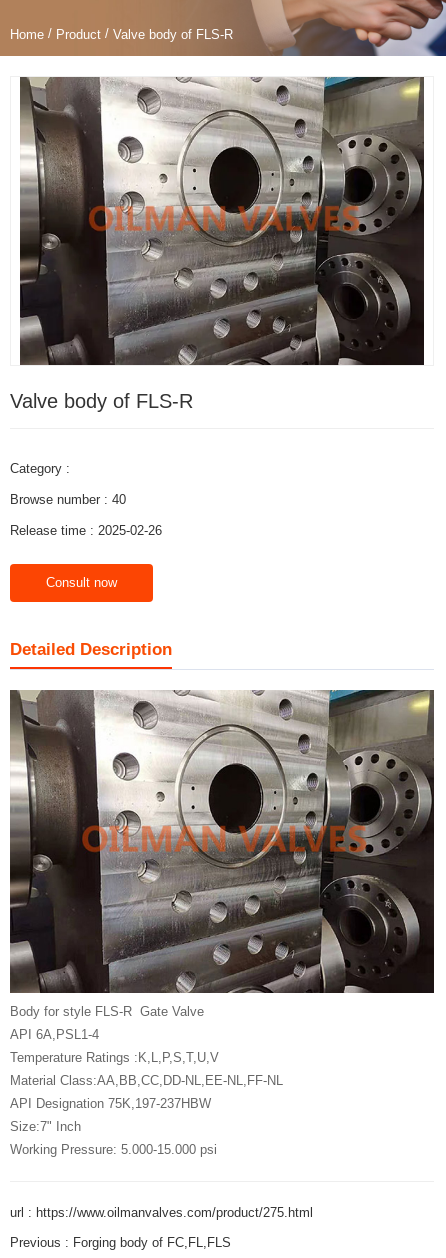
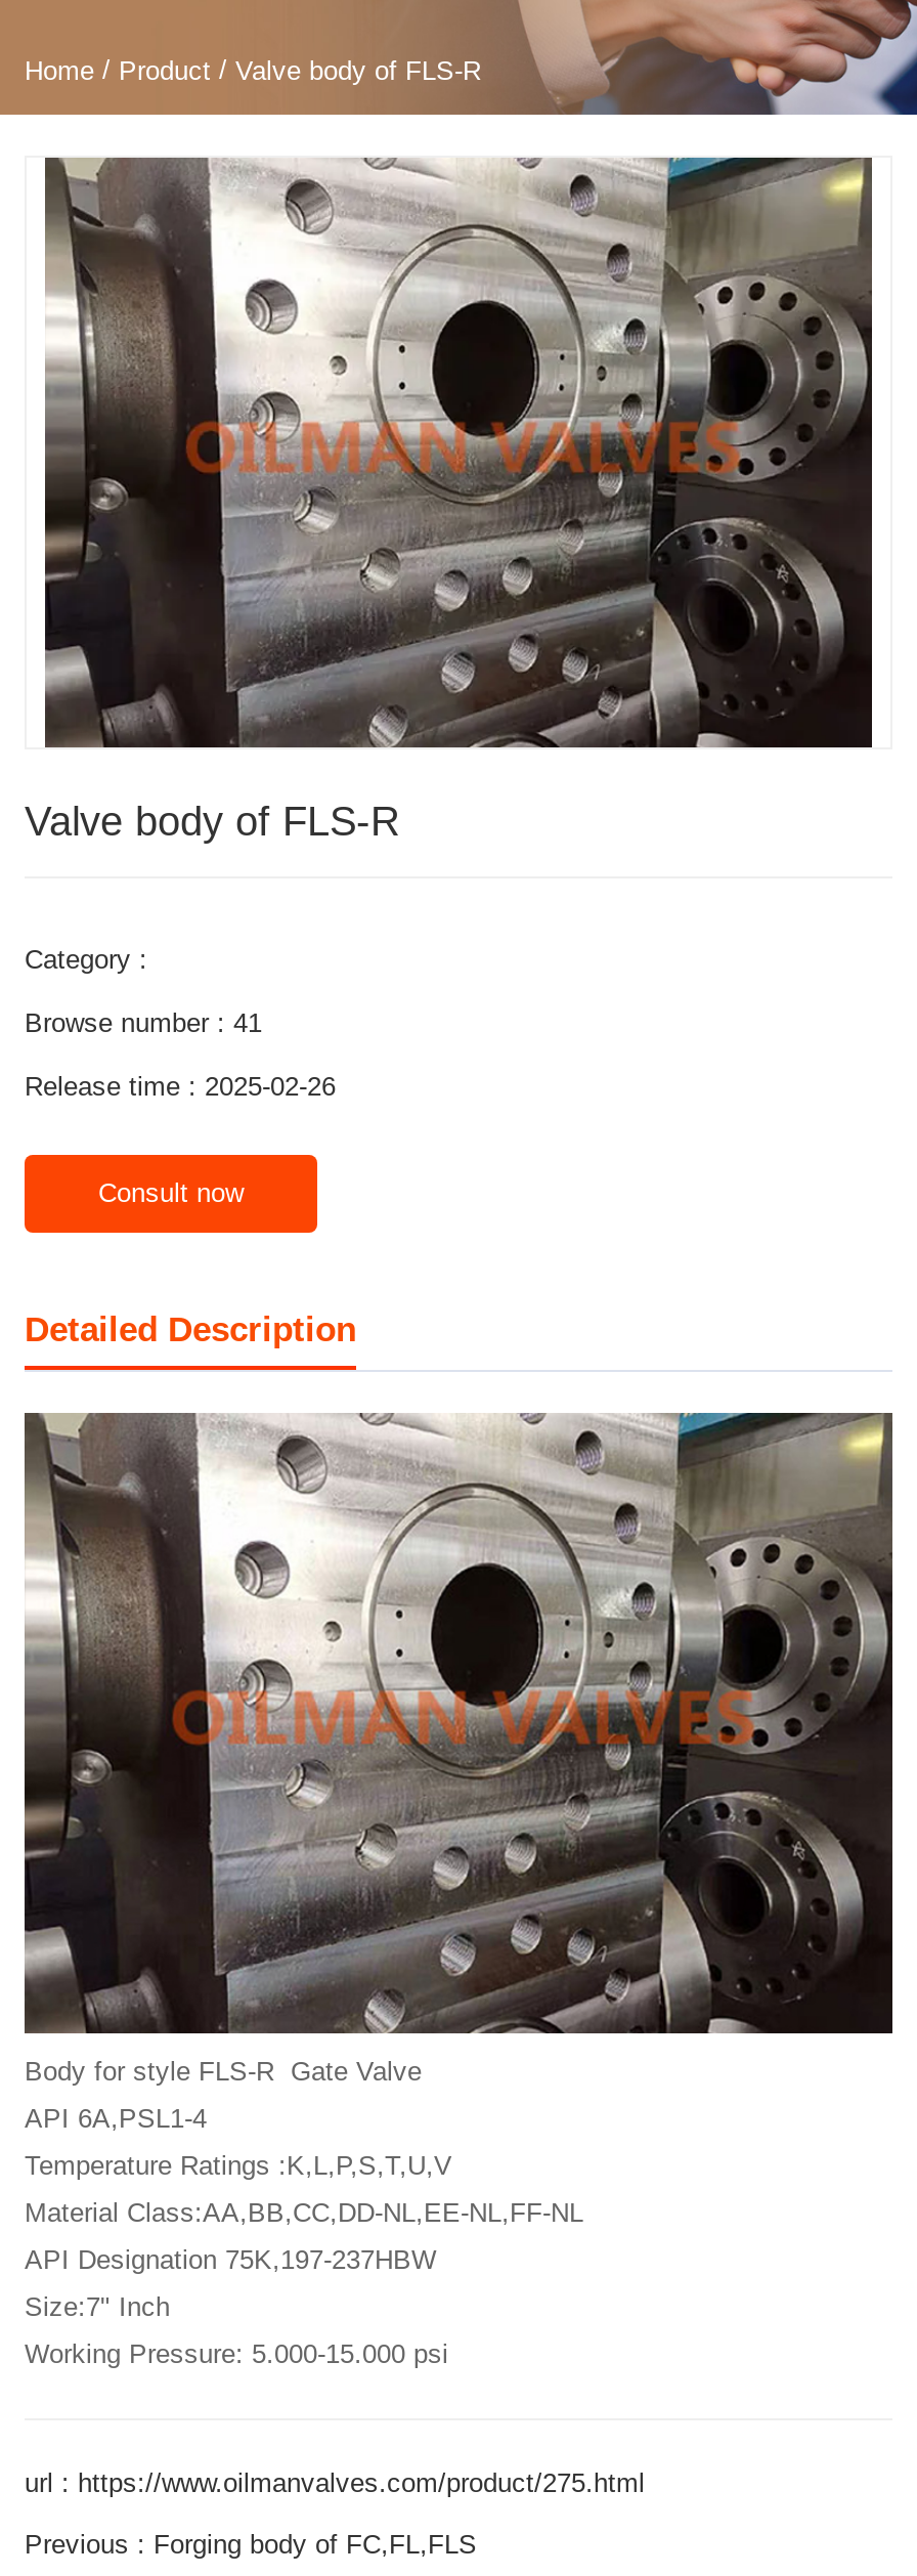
[10,492,126,507] Browse number : 40 -> [25,1008,262,1038] Browse number : 41

